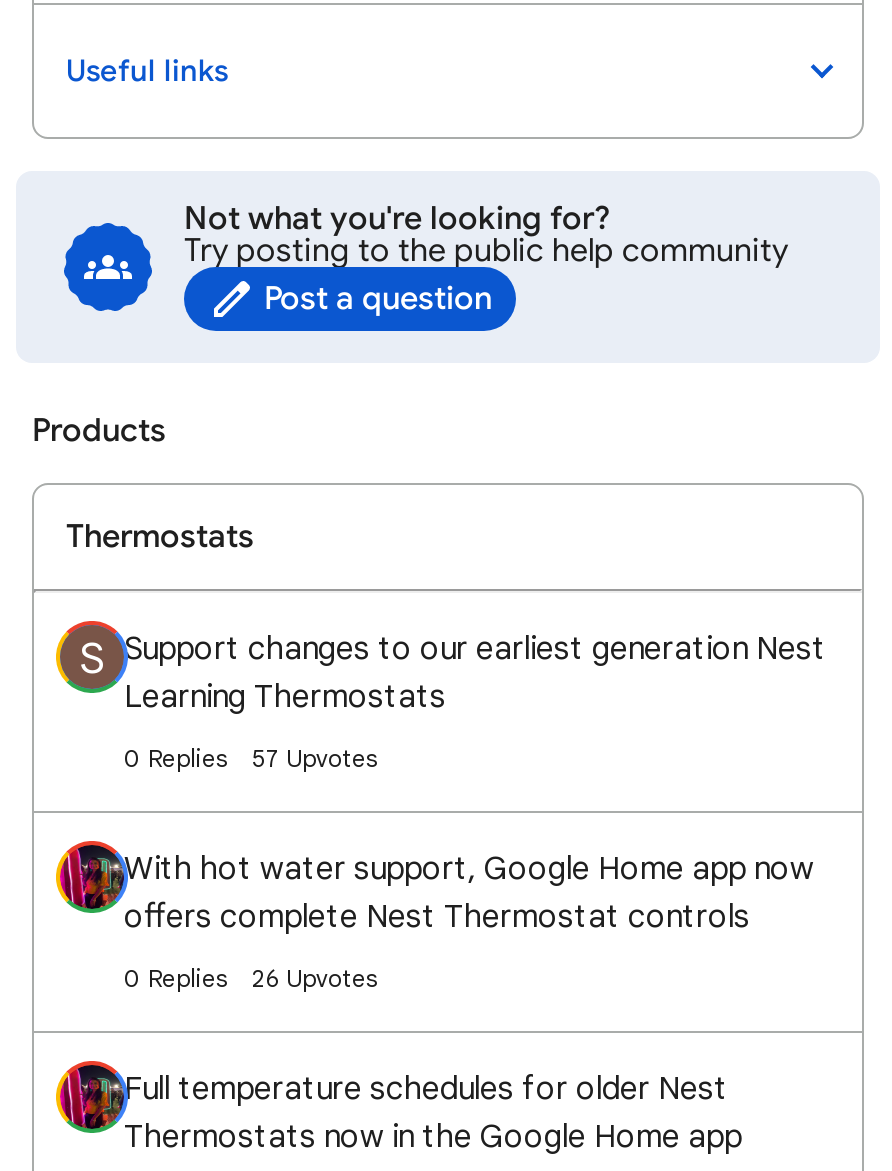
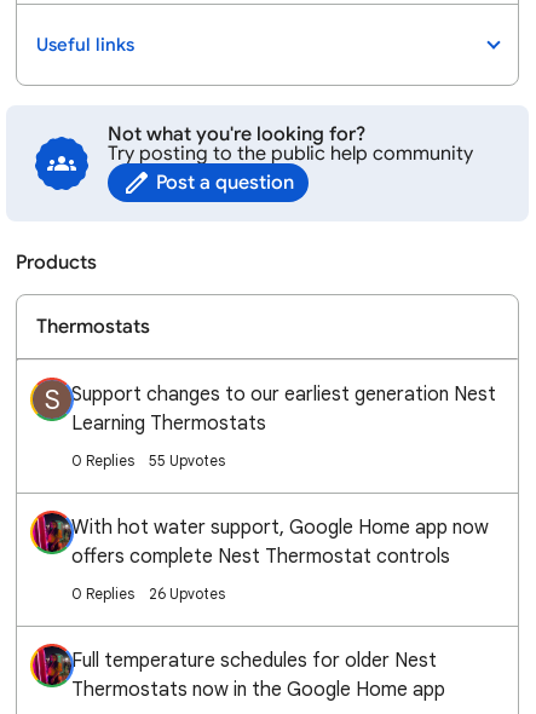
[252,743,378,773] 57 Upvotes -> [149,451,225,470] 55 Upvotes

